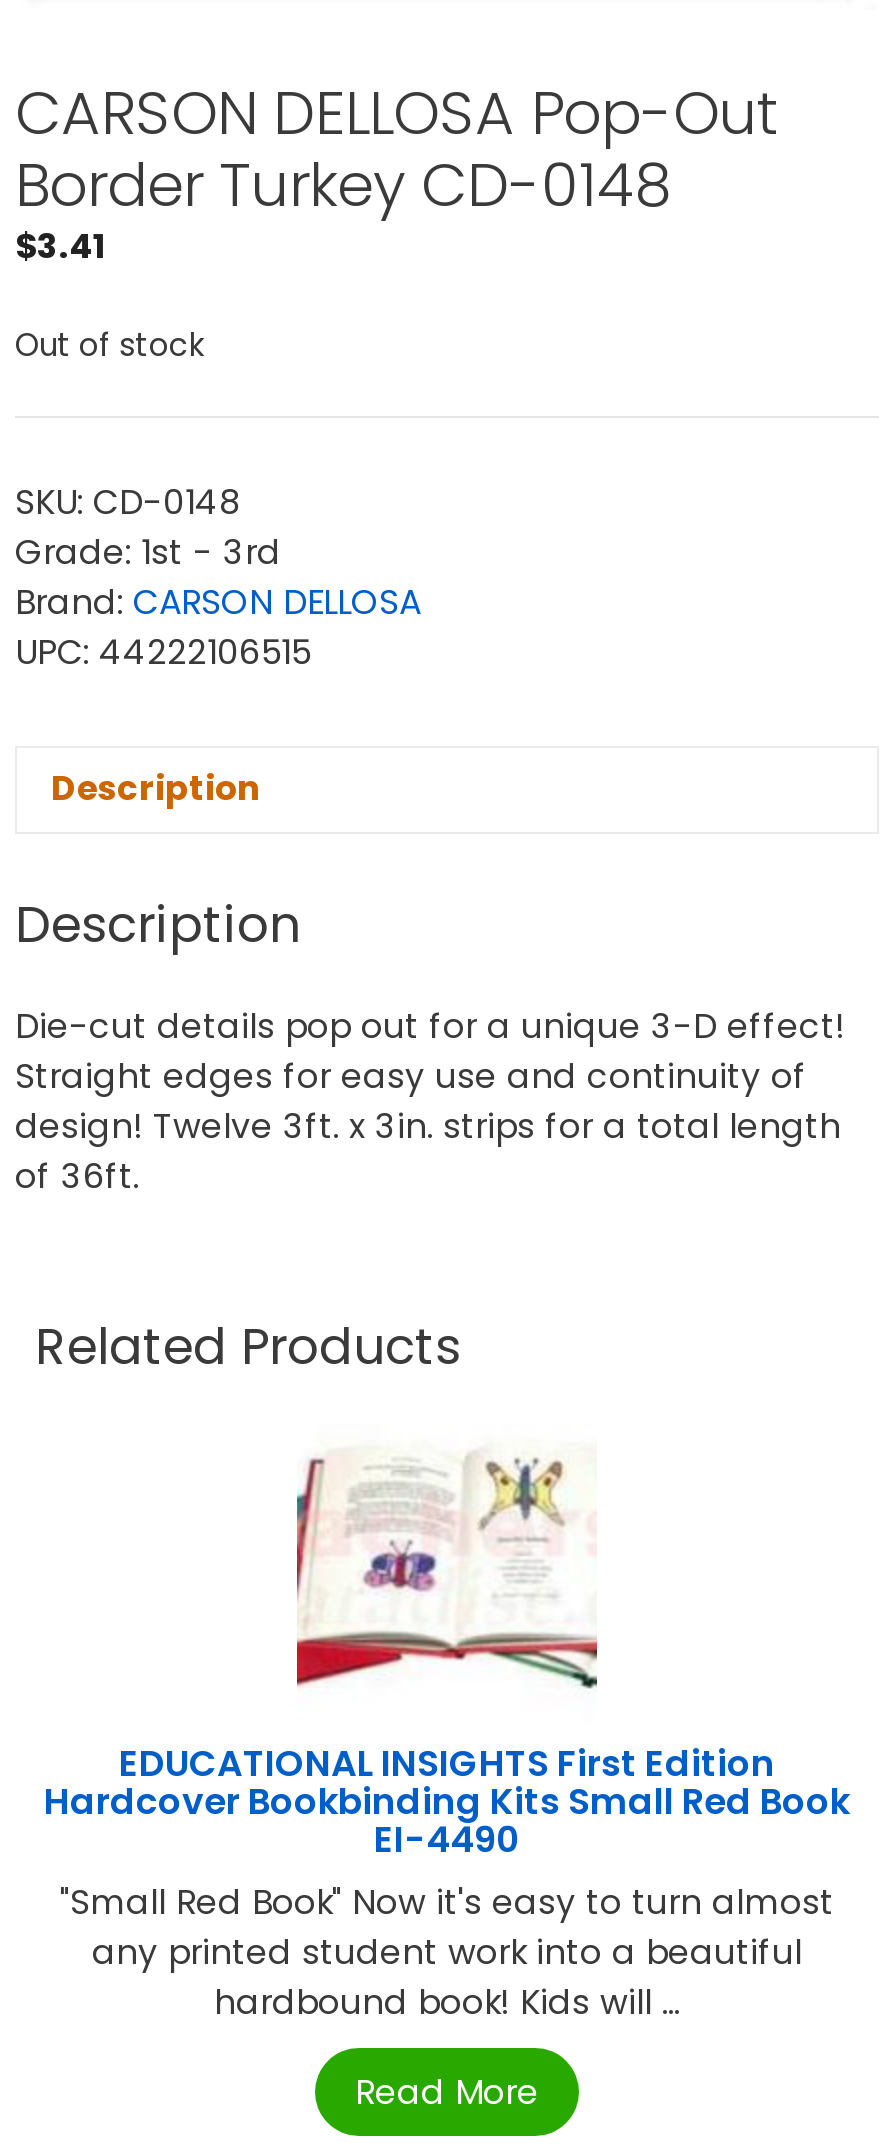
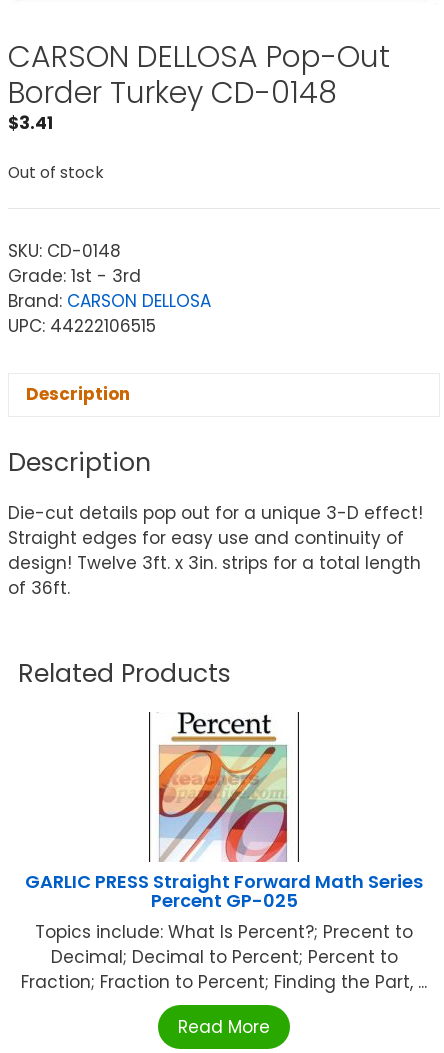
[44,1452,850,2027] [image] | EDUCATIONAL INSIGHTS First Edition | Hardcover Bookbinding Kits Small Red Book | EI-4490 | "Small Red Book" Now it's easy to turn almost | any printed student work into a beautiful | hardbound book! Kids will ... -> [21,711,427,994] [image] | GARLIC PRESS Straight Forward Math Series | Percent GP-025 | Topics include: What Is Percent?; Precent to | Decimal; Decimal to Percent; Percent to | Fraction; Fraction to Percent; Finding the Part, ...

